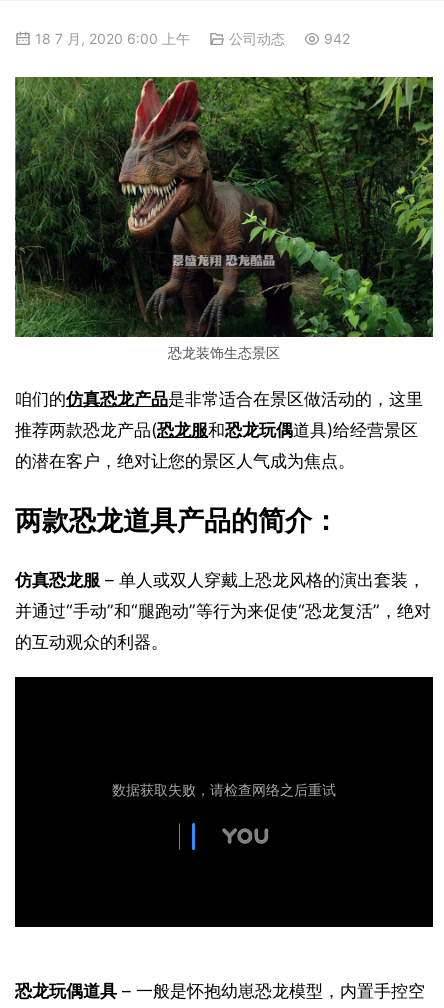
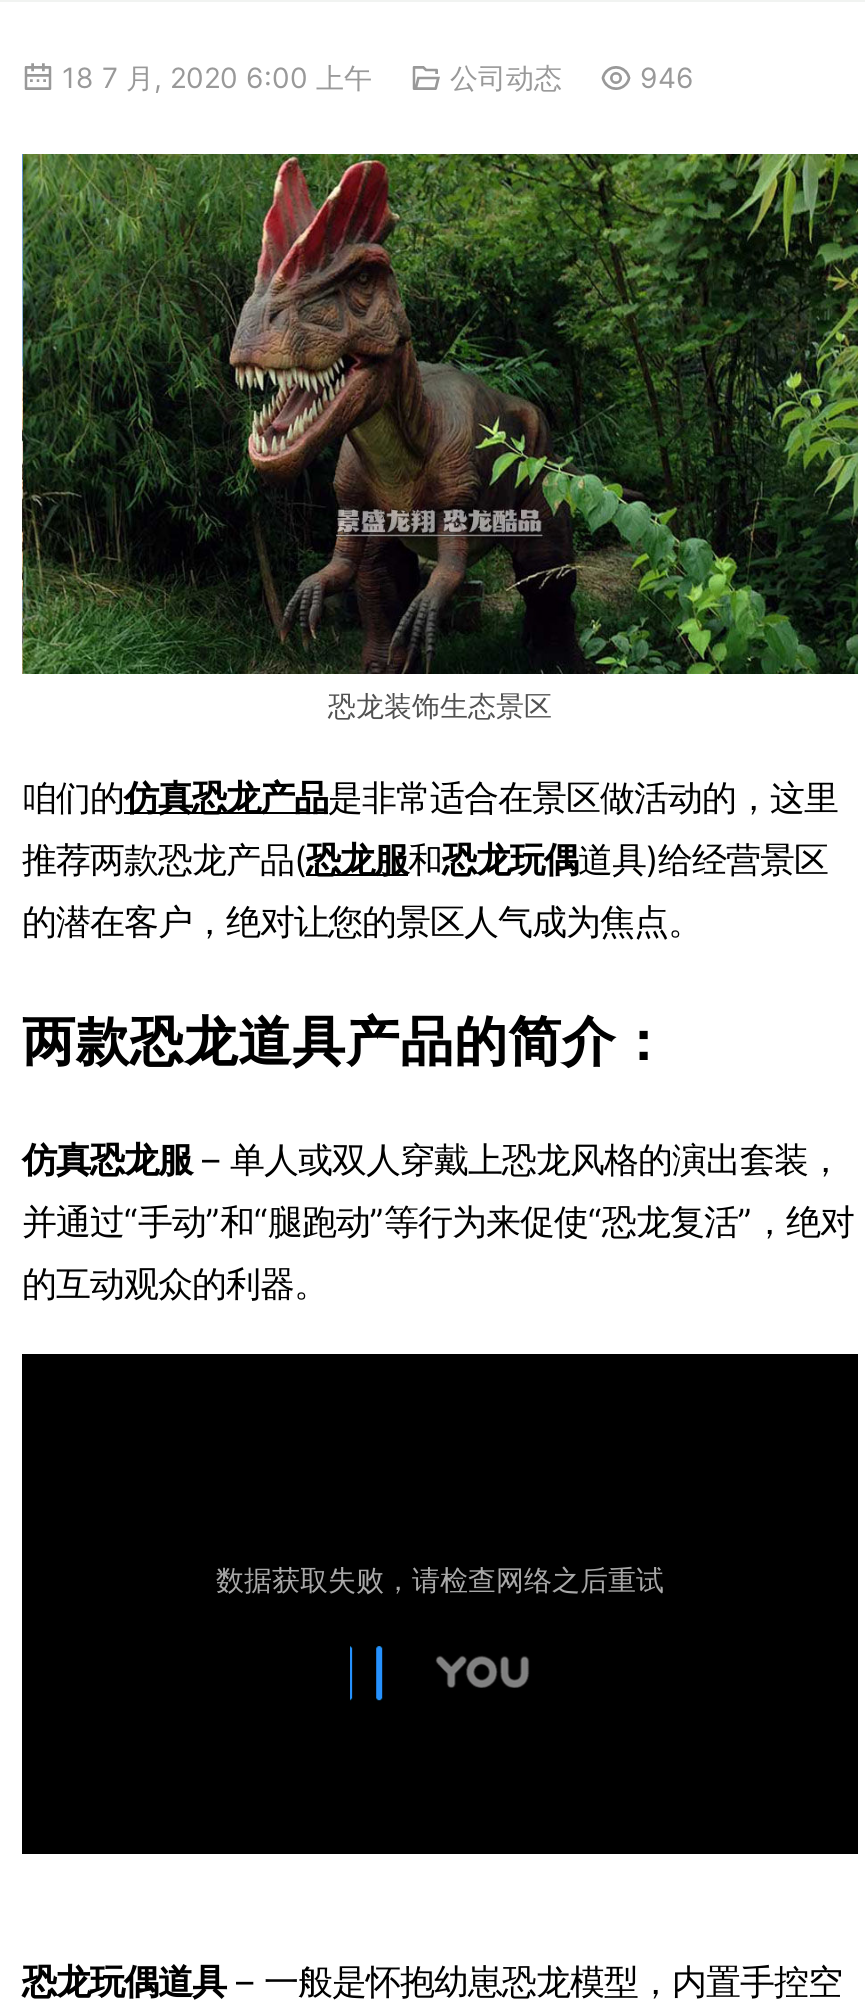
[320,30,350,47] 942 -> [632,60,694,94] 946

